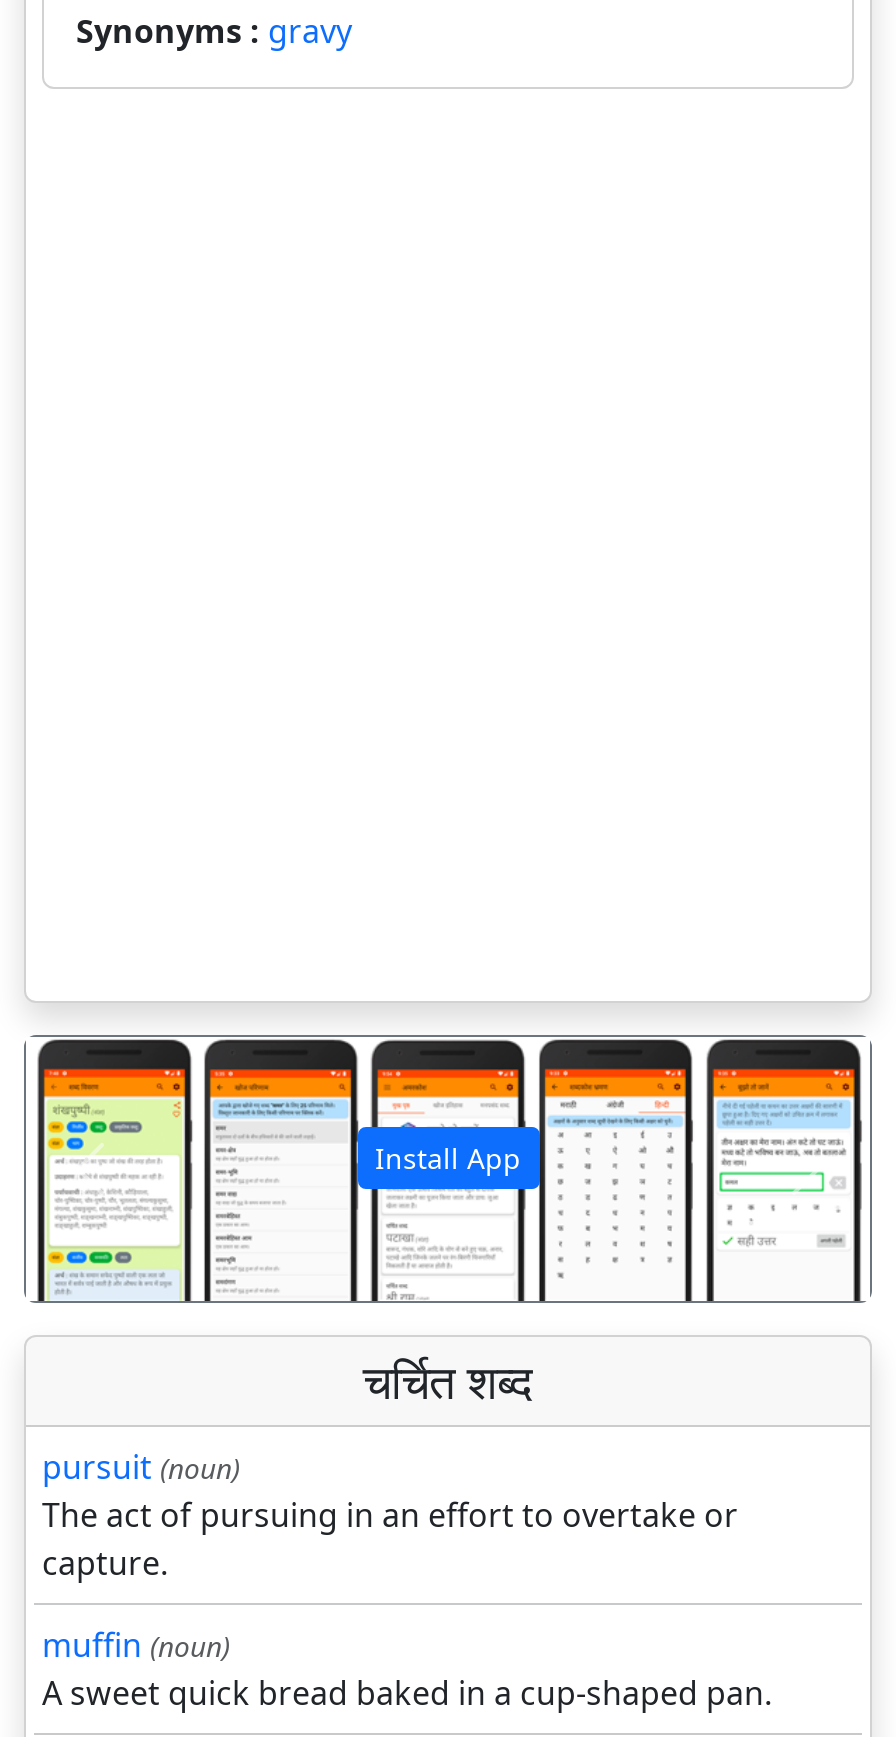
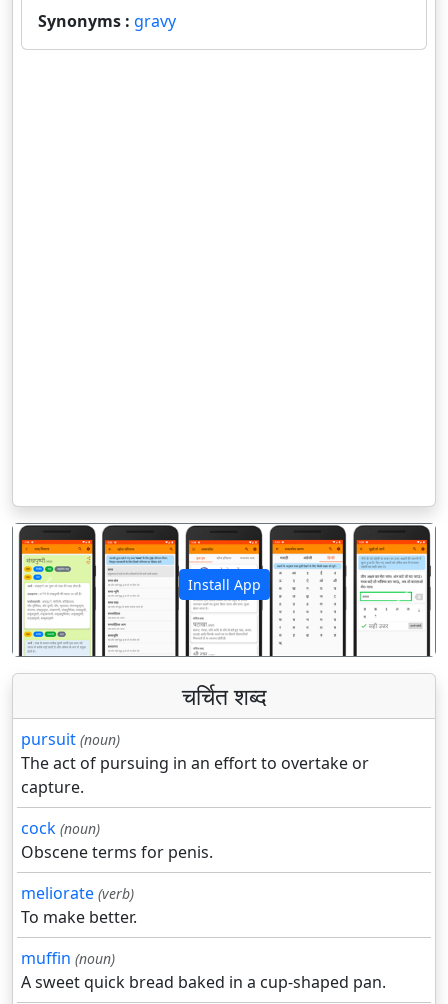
none -> [21,817,213,928] cock (noun) | Obscene terms for penis. | meliorate (verb) | To make better.

